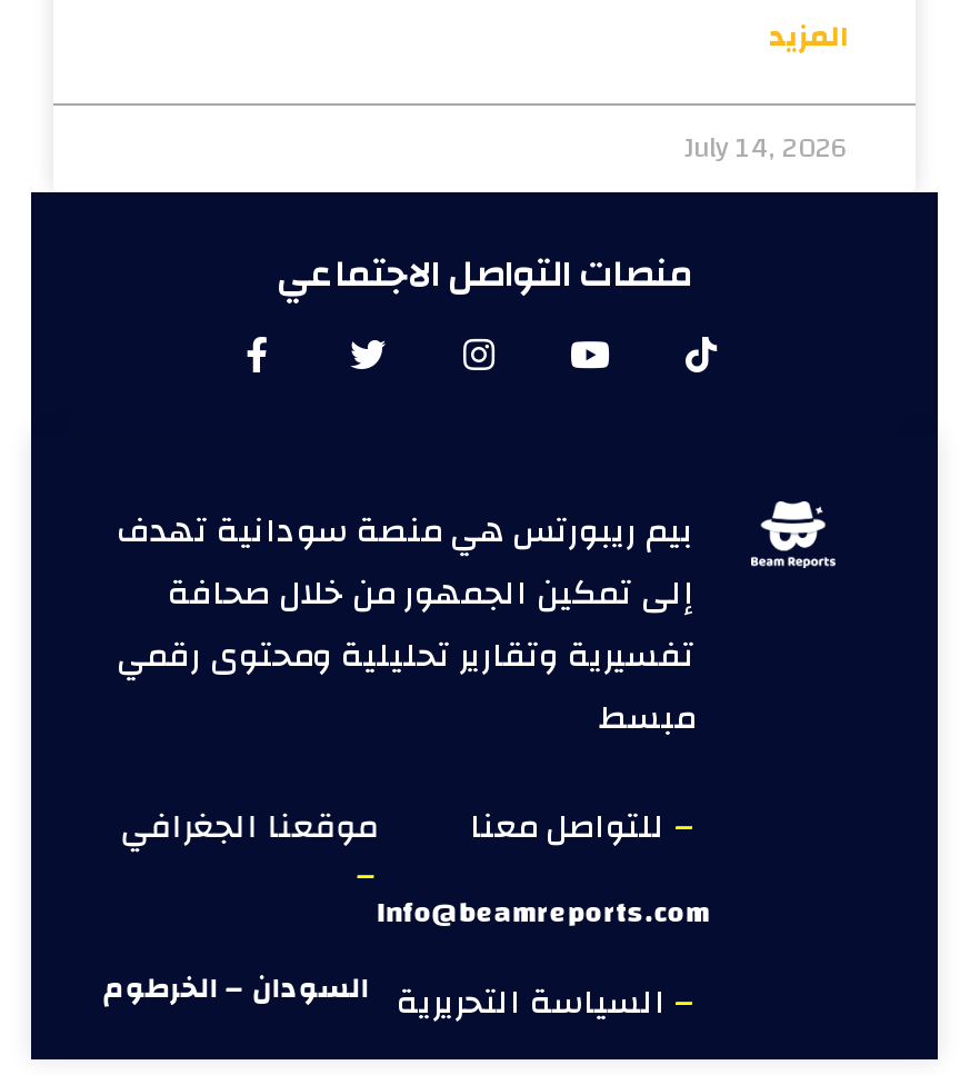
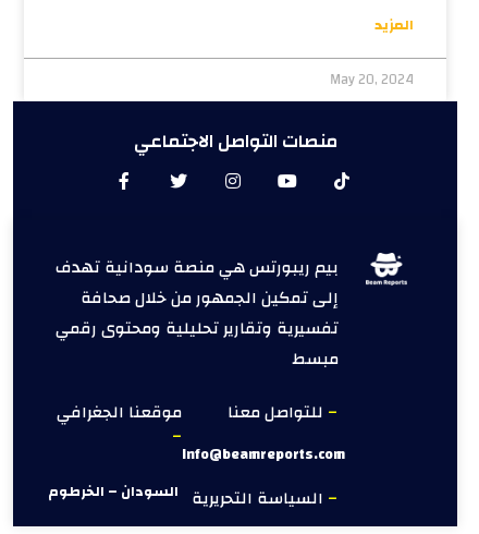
[684,121,849,175] July 14, 2026 -> [330,67,414,93] May 20, 2024

